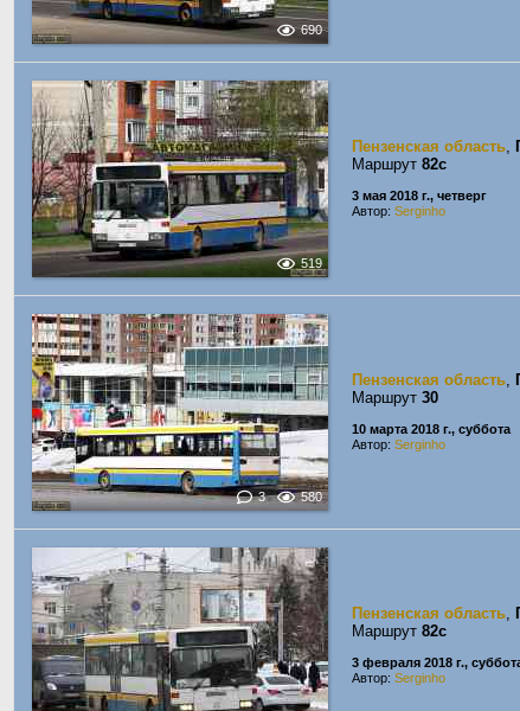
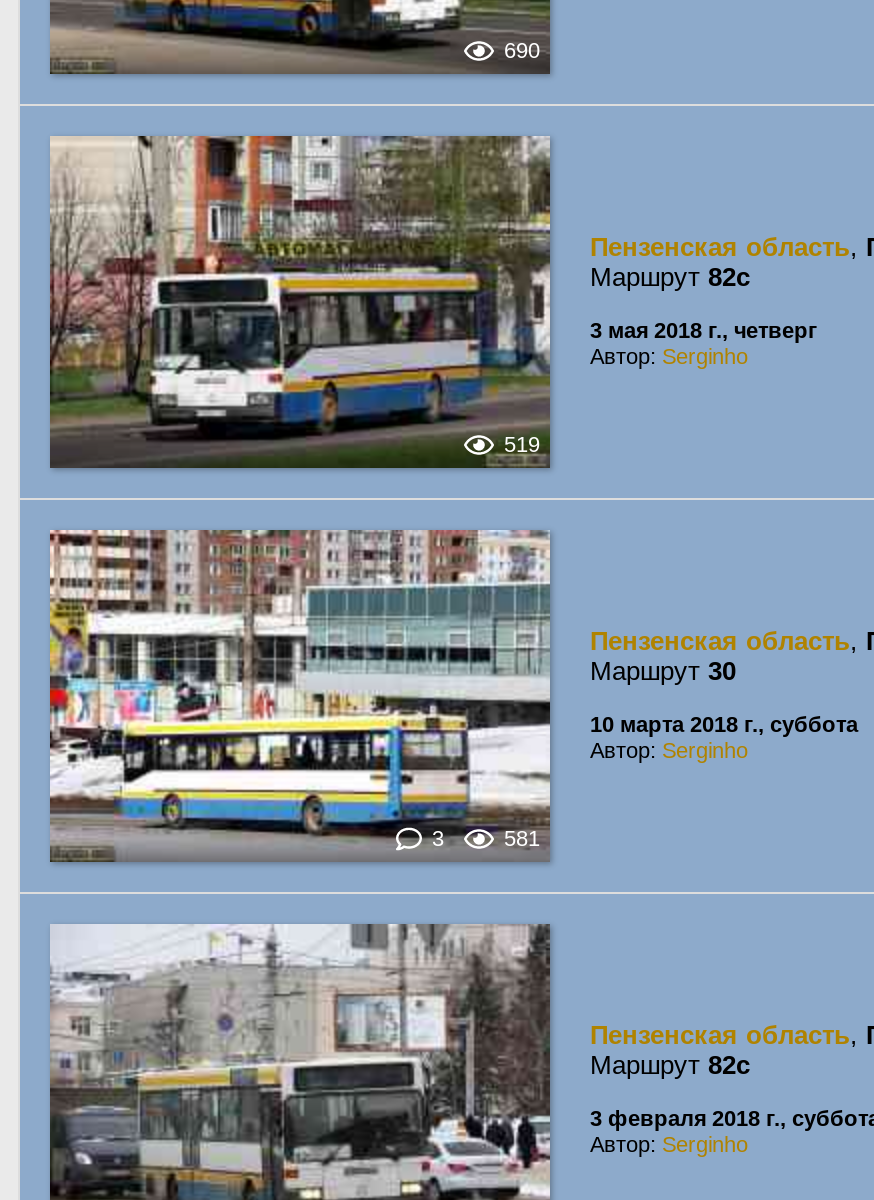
[301,489,322,504] 580 -> [504,826,540,850] 581

